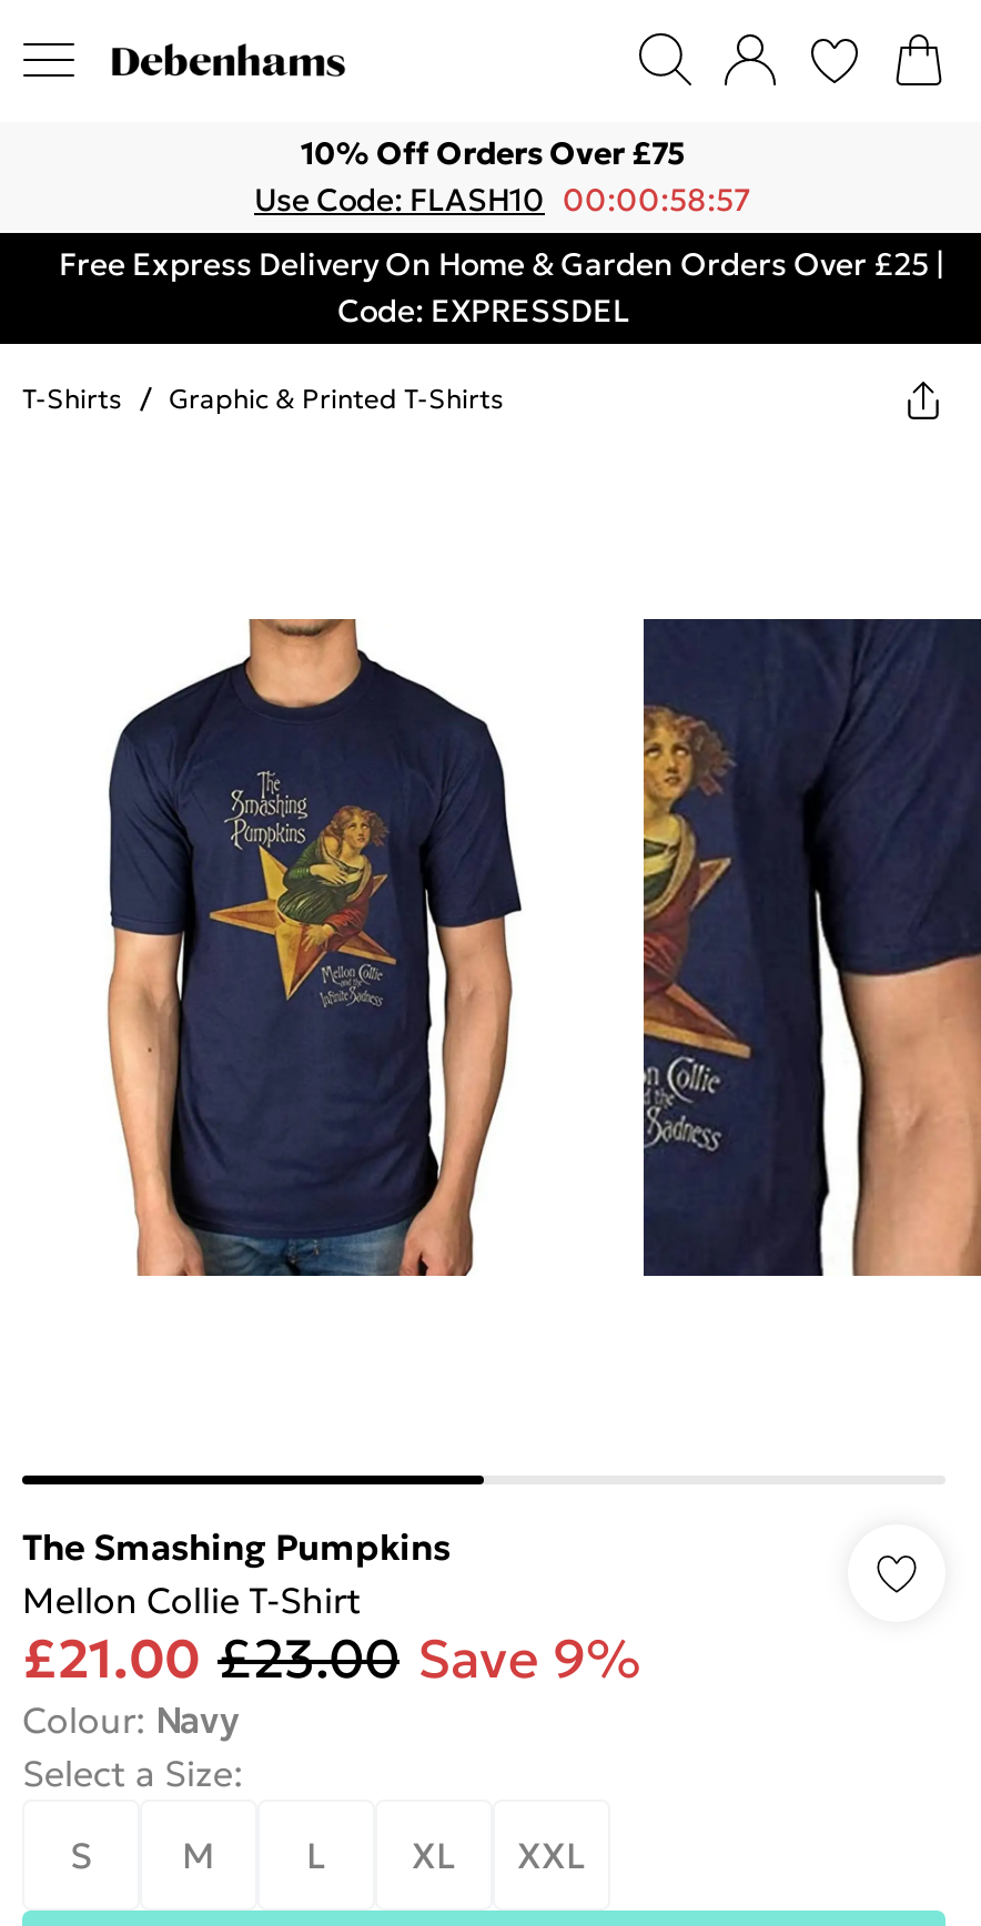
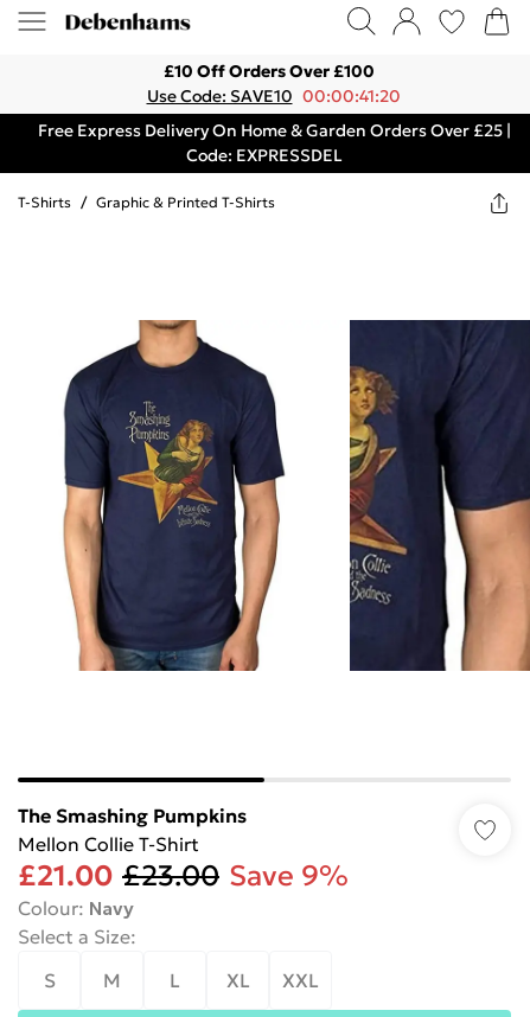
[301,133,685,173] 10% Off Orders Over £75 -> [164,60,375,82] £10 Off Orders Over £100
[254,180,751,220] Use Code: FLASH10 00:00:58:57 -> [146,85,401,107] Use Code: SAVE10 00:00:41:20

